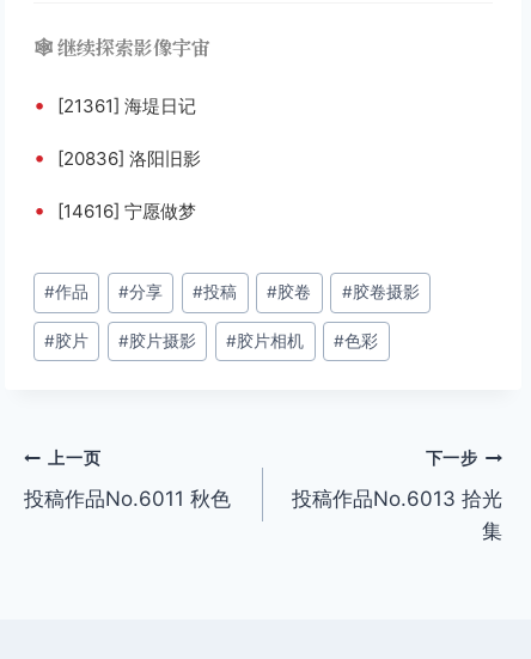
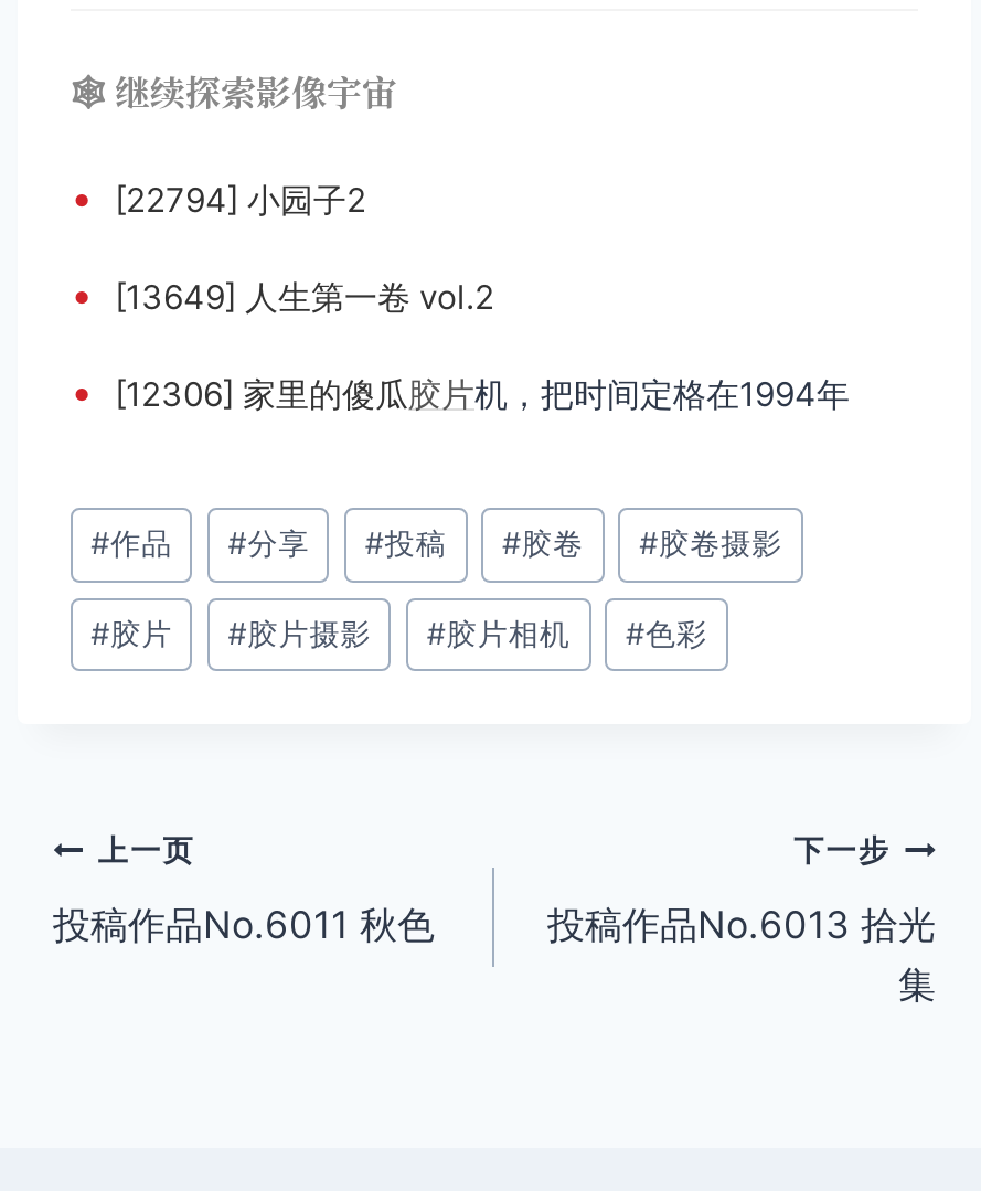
[33,92,196,117] • [21361] 海堤日记 -> [71,175,366,221] • [22794] 小园子2
[33,145,201,170] • [20836] 洛阳旧影 -> [71,272,494,318] • [13649] 人生第一卷 vol.2
[33,197,196,223] • [14616] 宁愿做梦 -> [71,369,850,415] • [12306] 家里的傻瓜胶片机，把时间定格在1994年

